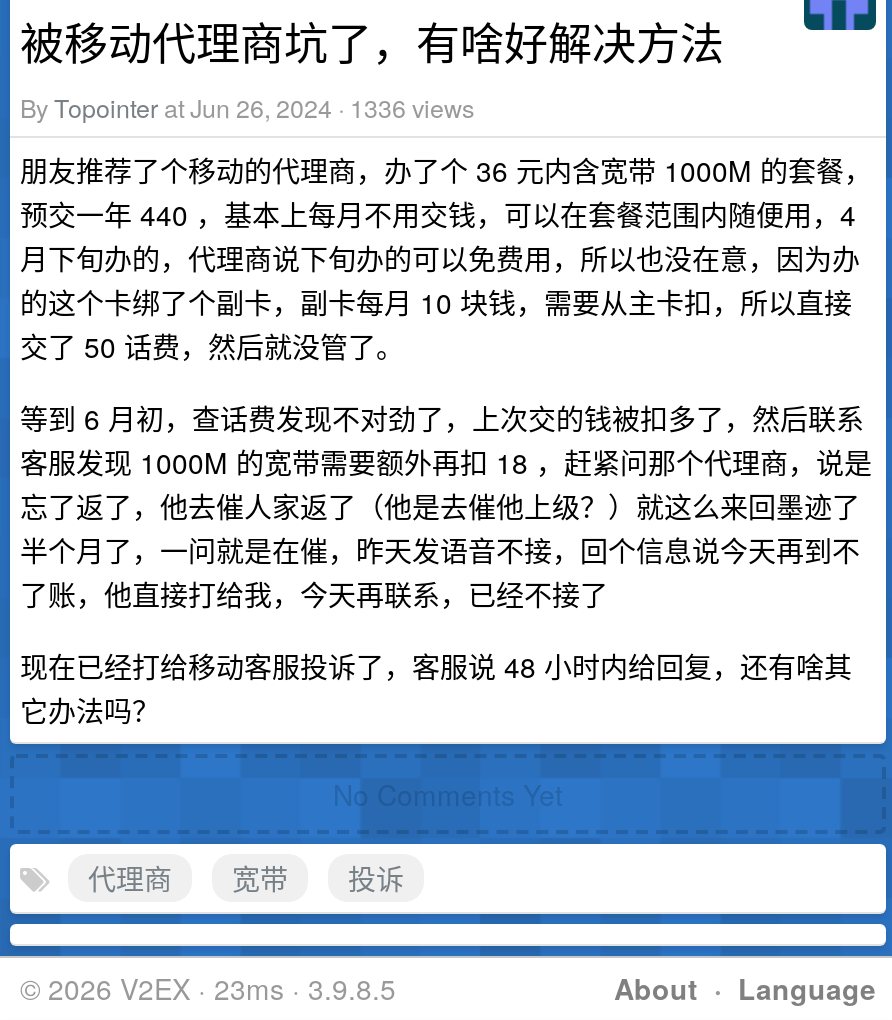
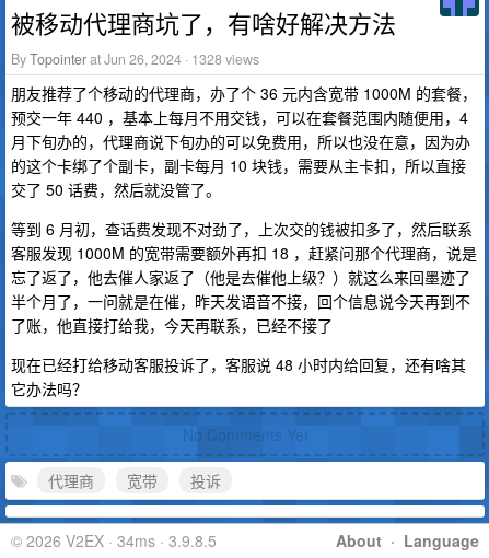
[20,90,474,126] ByTopointer at Jun 26, 2024 · 1336 views -> [11,49,259,69] ByTopointer at Jun 26, 2024 · 1328 views
[20,968,396,1008] © 2026 V2EX · 23ms · 3.9.8.5 -> [11,530,217,551] © 2026 V2EX · 34ms · 3.9.8.5

